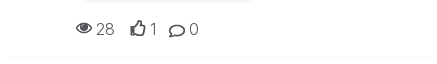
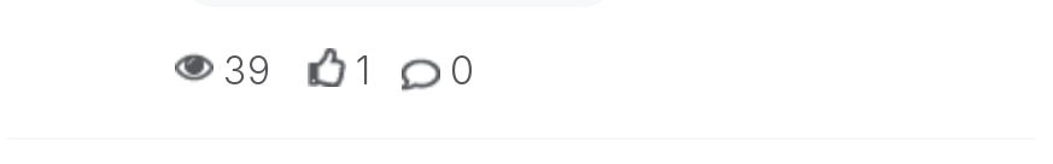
[96,19,199,39] 28 1 0 -> [223,46,474,94] 39 1 0

